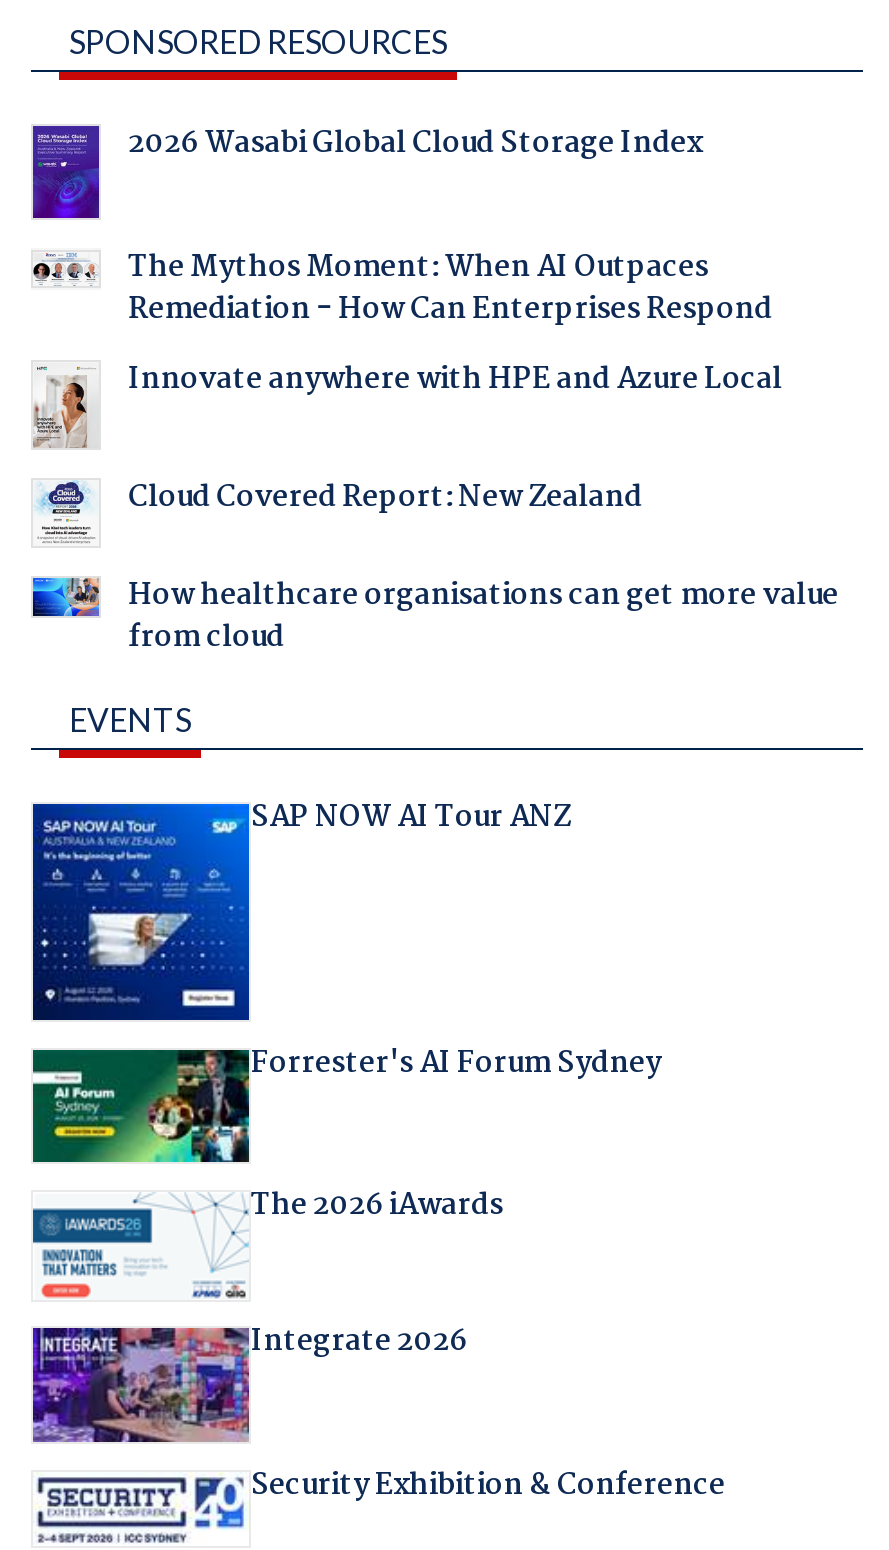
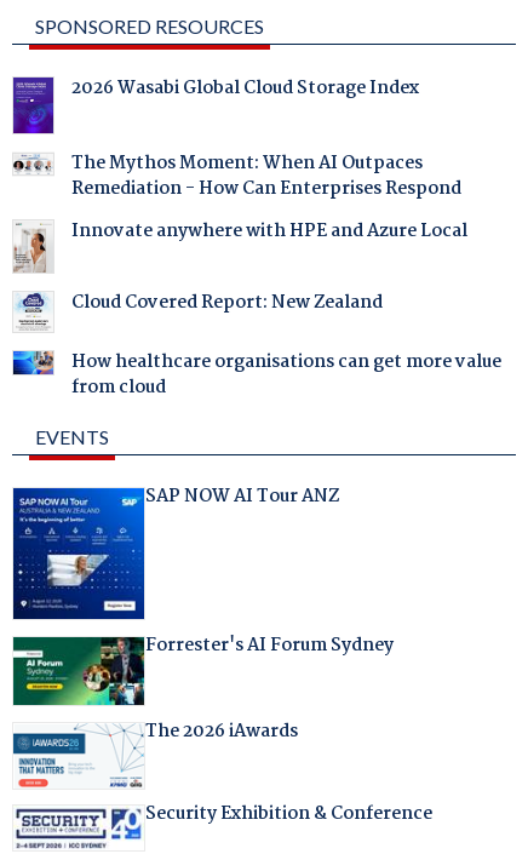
[31,1318,467,1444] [image] | Integrate 2026 -> none

